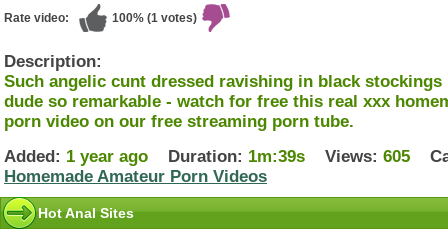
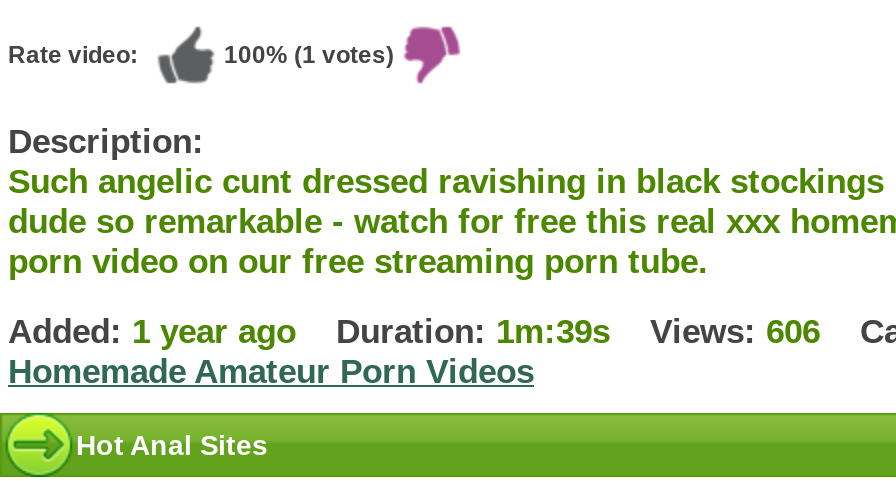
[320,147,410,166] Views: 605 -> [640,312,820,350] Views: 606

